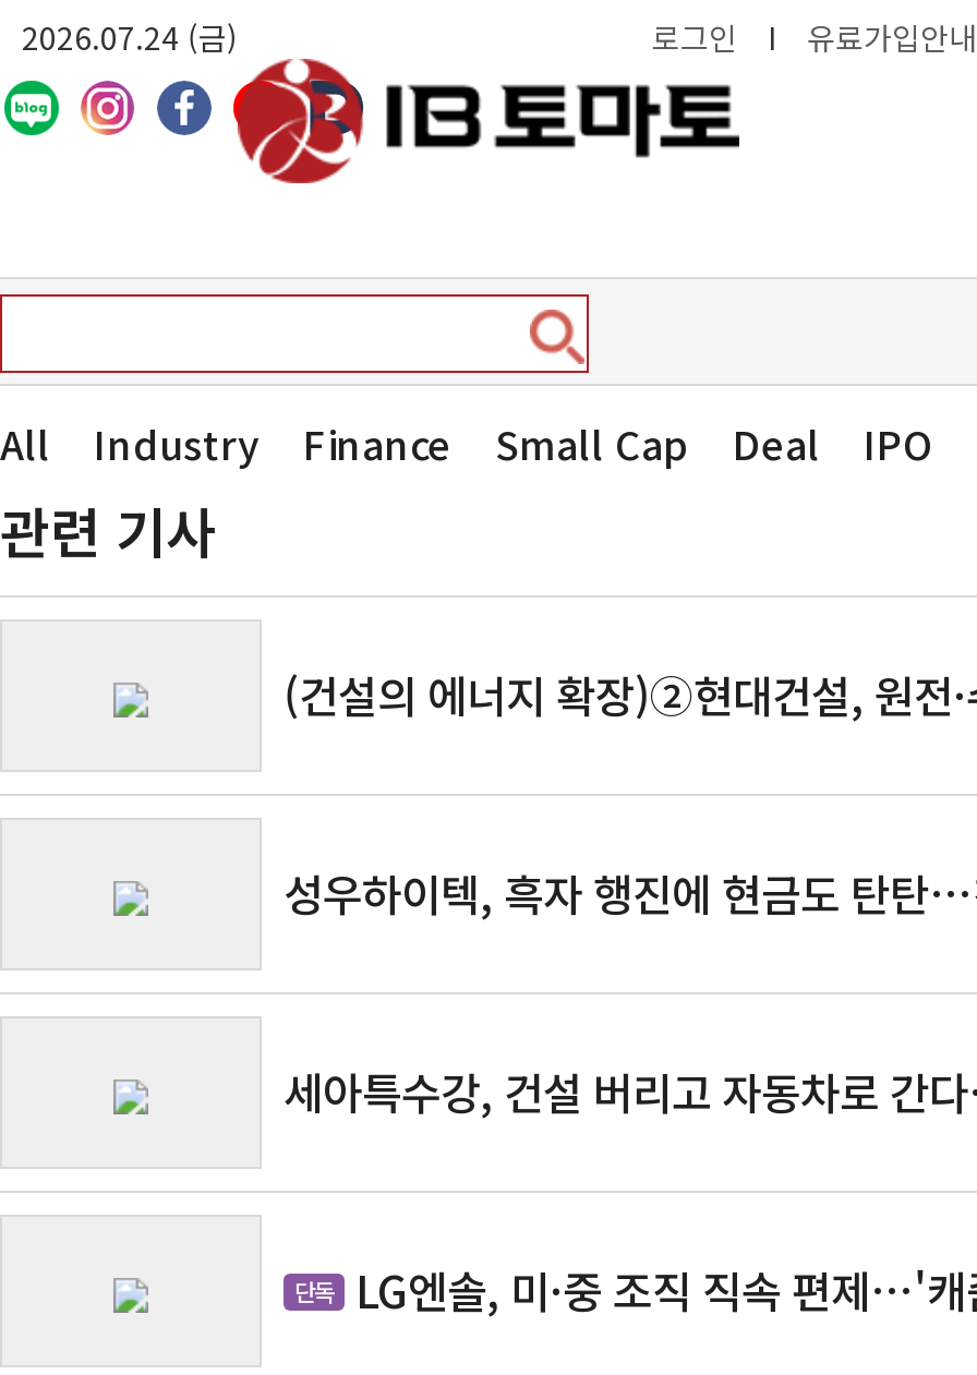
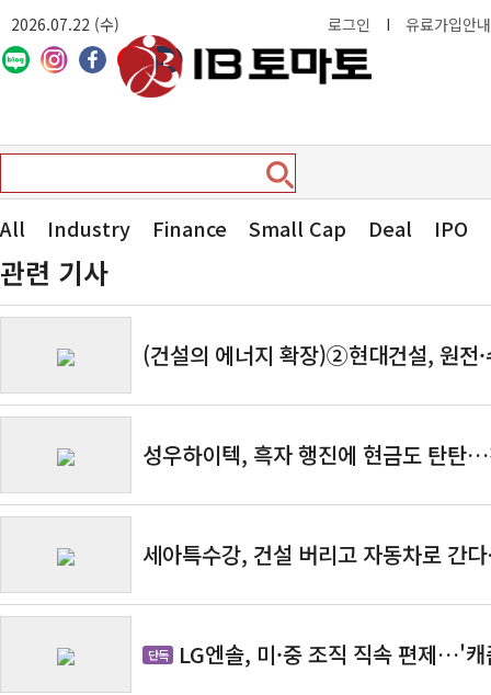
[22,15,238,59] 2026.07.24 (금) -> [11,13,119,35] 2026.07.22 (수)

